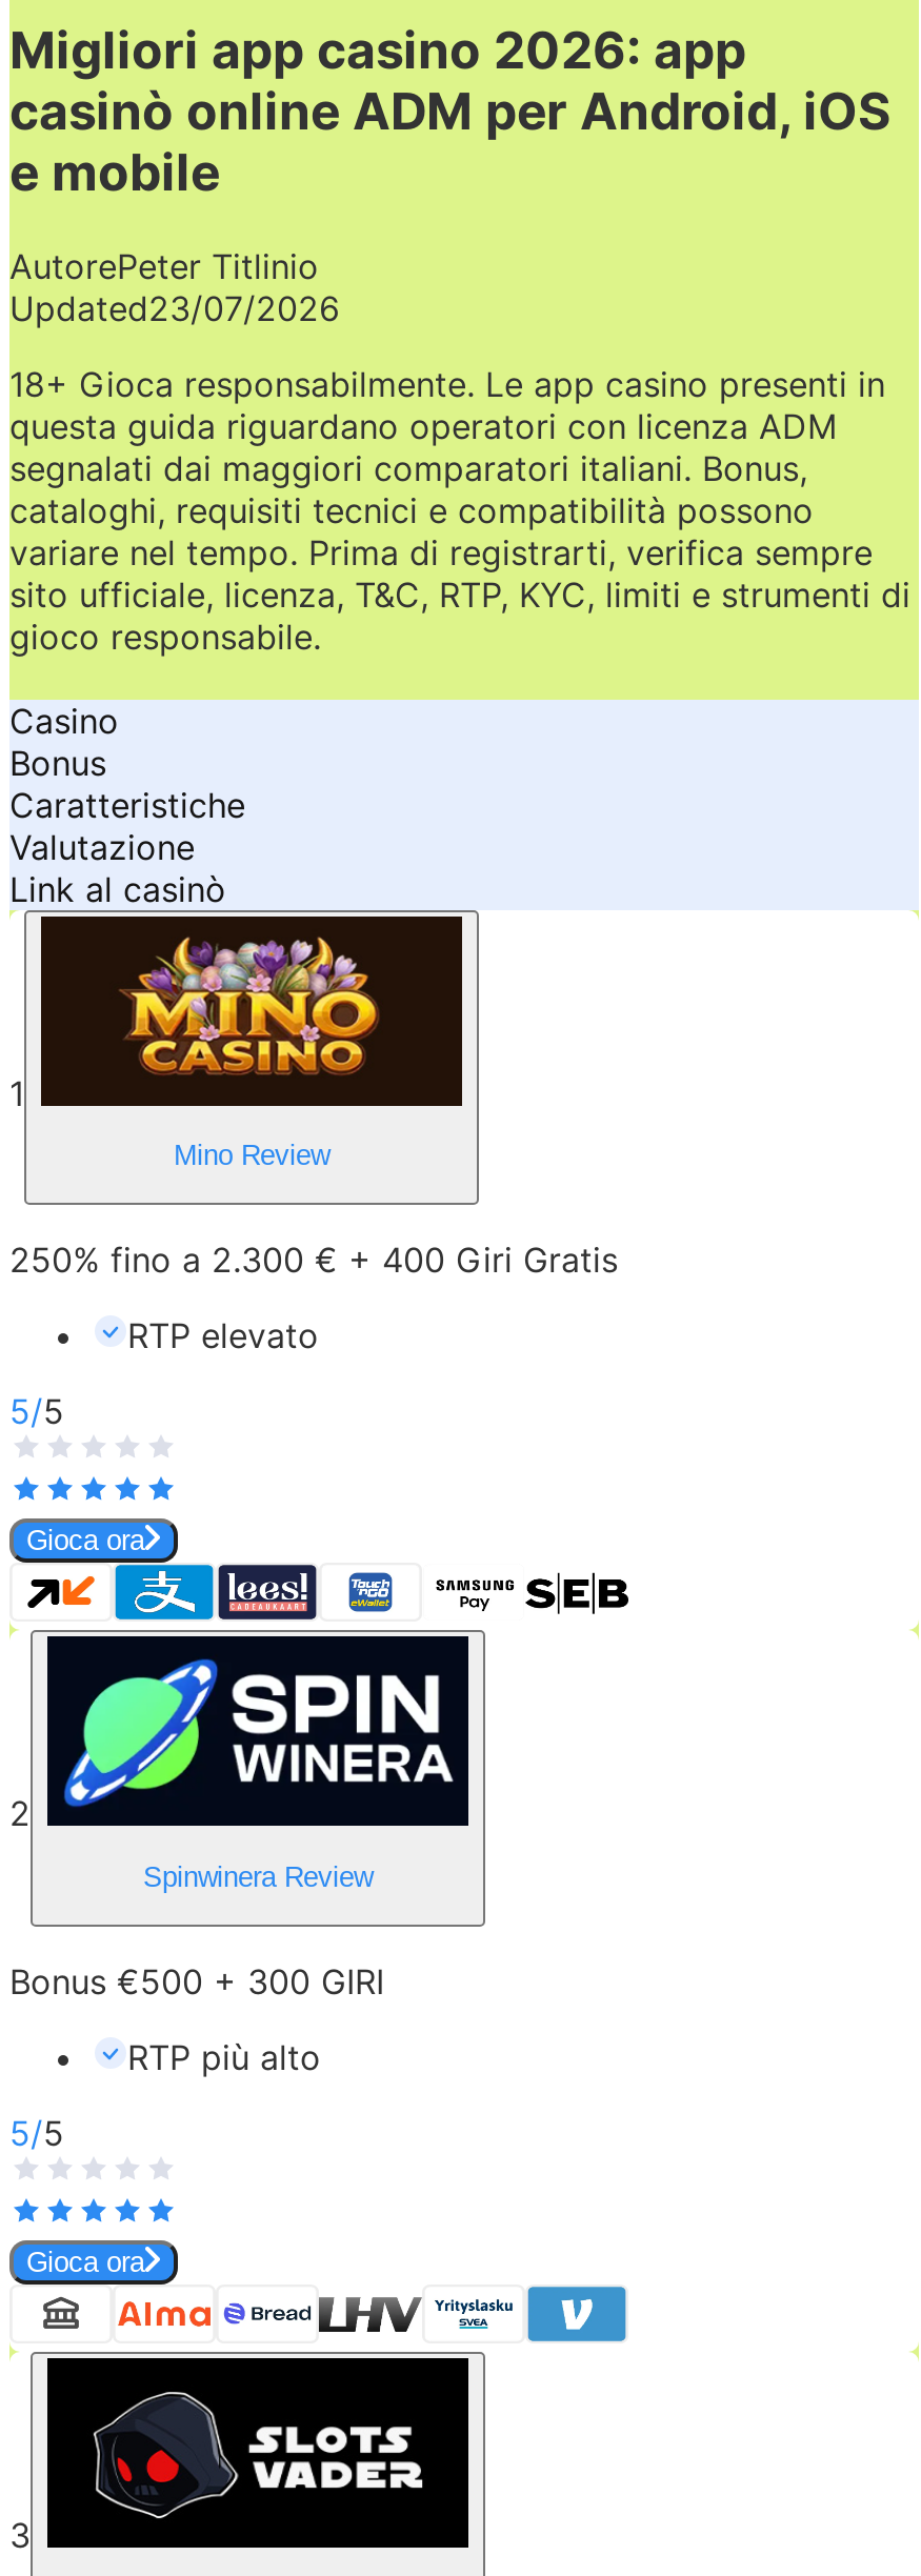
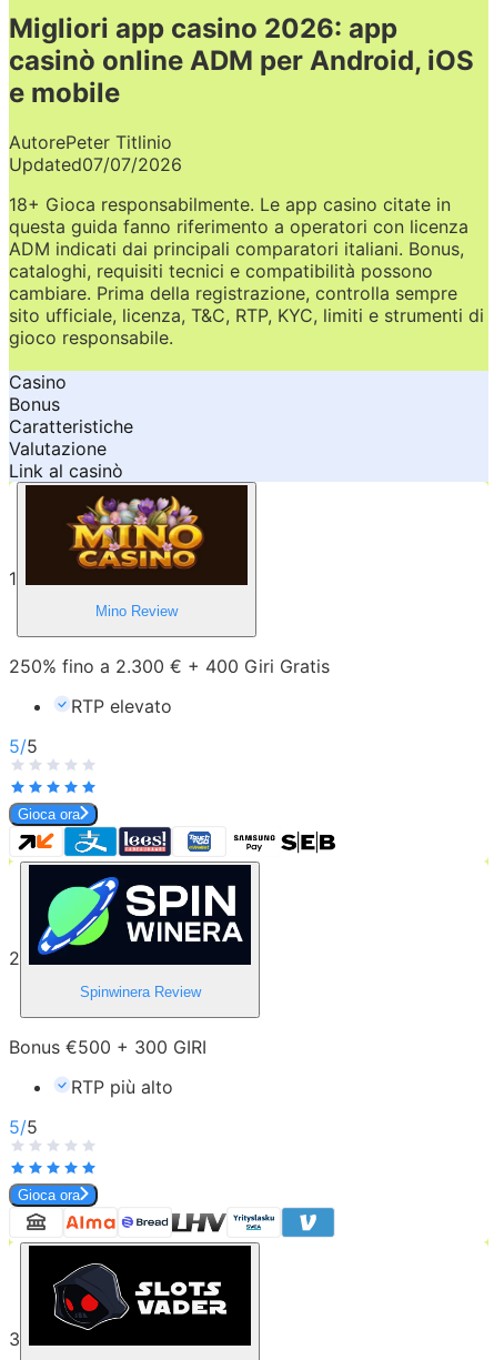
[9,287,340,329] Updated23/07/2026 -> [9,153,182,175] Updated07/07/2026
[9,363,885,489] 18+ Gioca responsabilmente. Le app casino presenti in | questa guida riguardano operatori con licenza ADM | segnalati dai maggiori comparatori italiani. Bonus, -> [9,193,468,260] 18+ Gioca responsabilmente. Le app casino citate in | questa guida fanno riferimento a operatori con licenza | ADM indicati dai principali comparatori italiani. Bonus,
[9,531,873,573] variare nel tempo. Prima di registrarti, verifica sempre -> [9,282,457,304] cambiare. Prima della registrazione, controlla sempre

